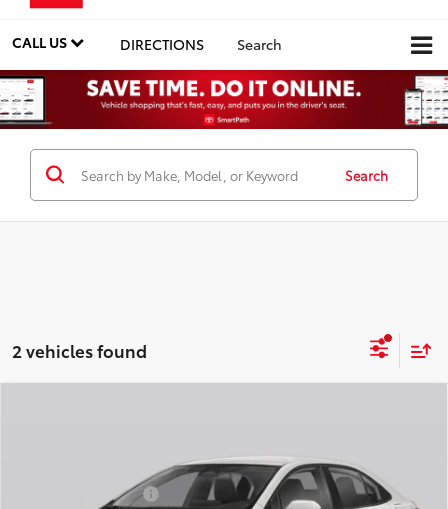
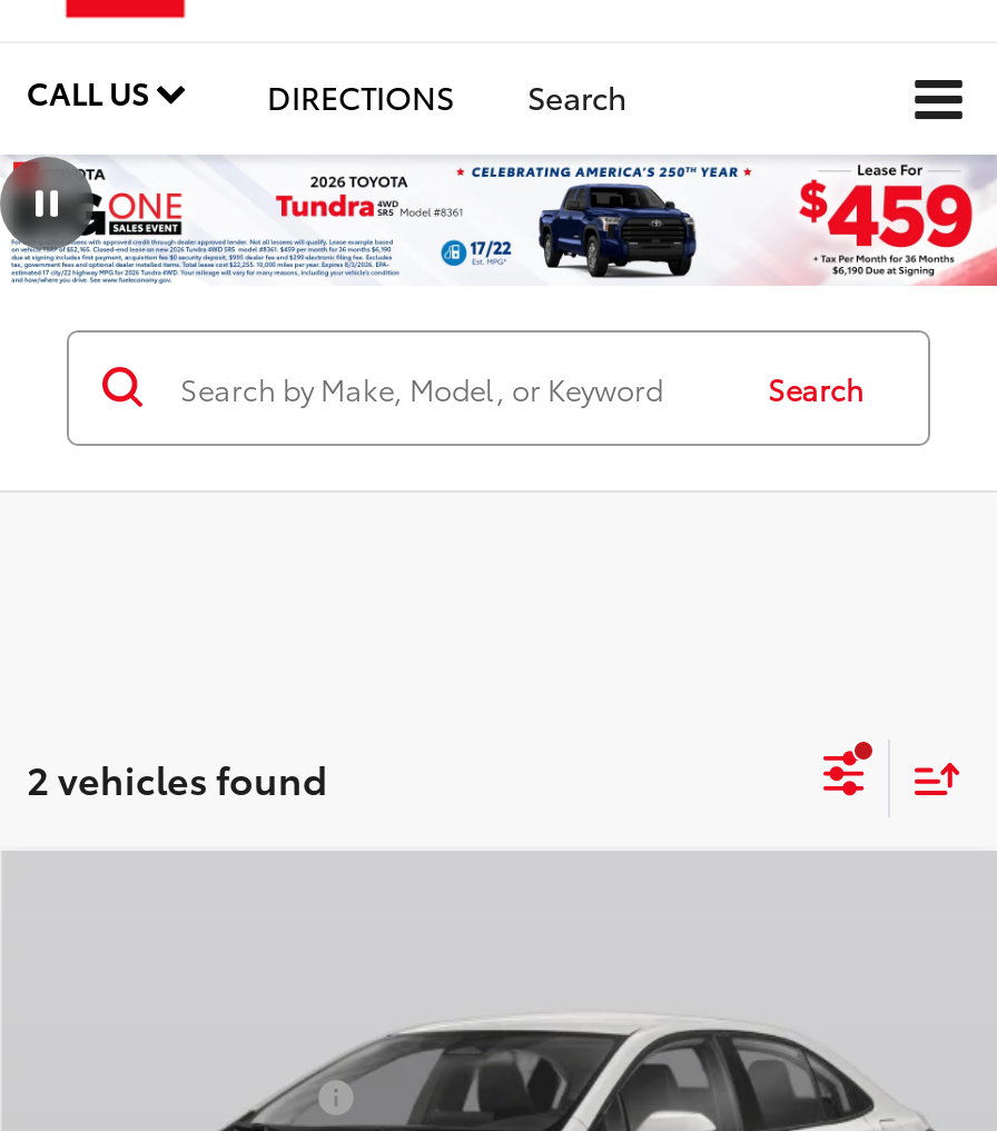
[3,69,445,130] [image] -> [7,155,990,288] [image]

